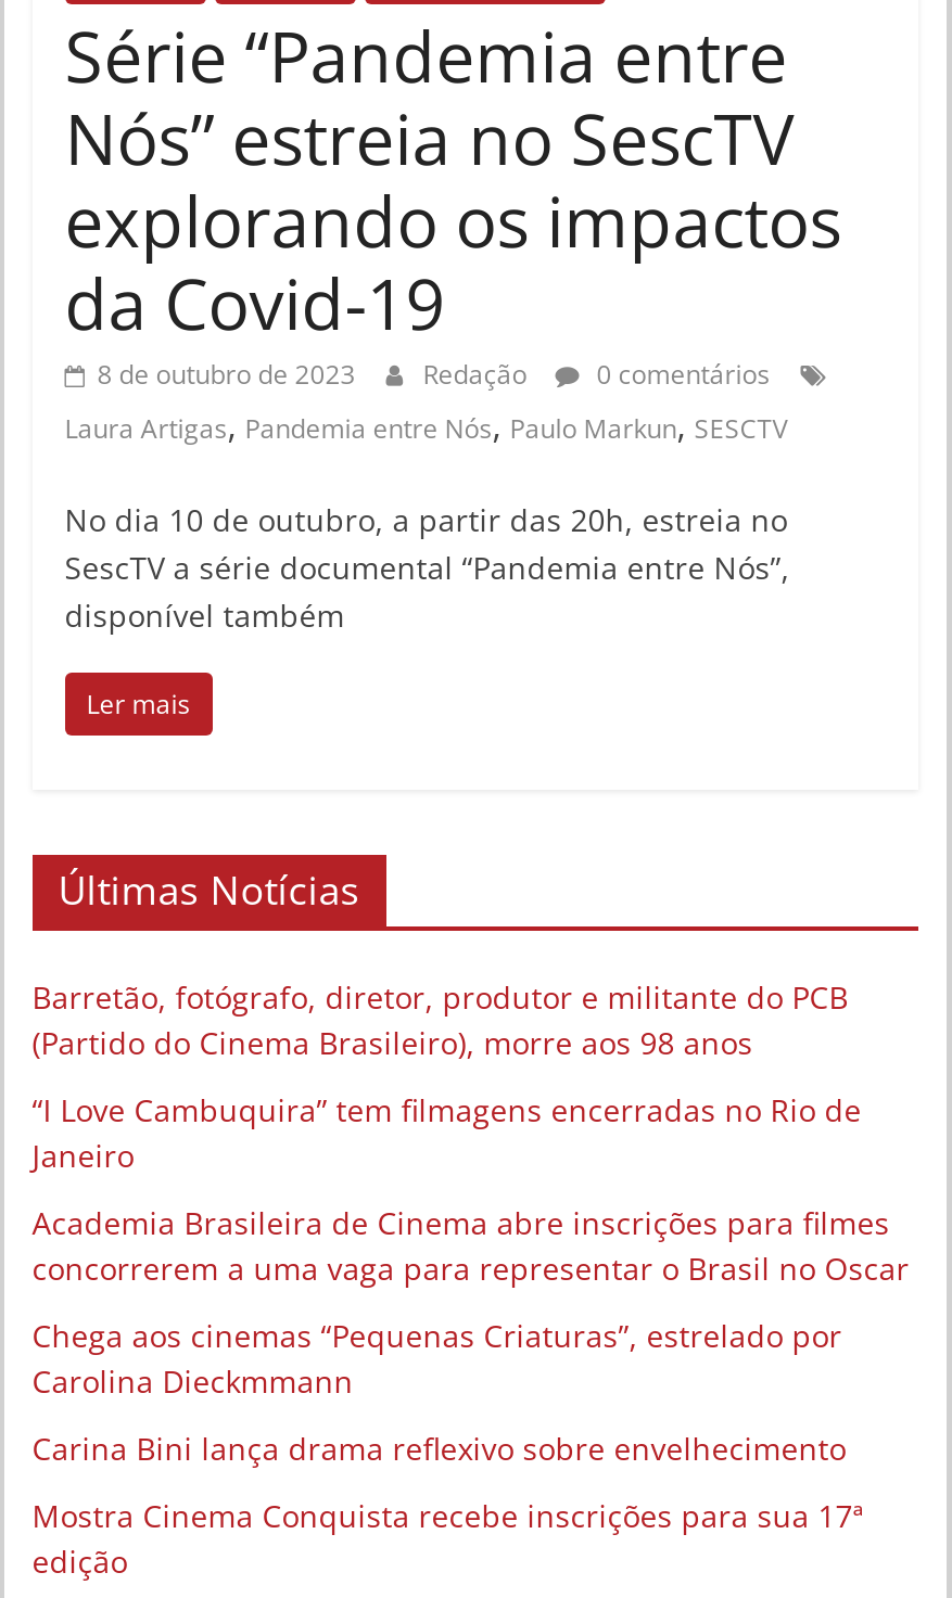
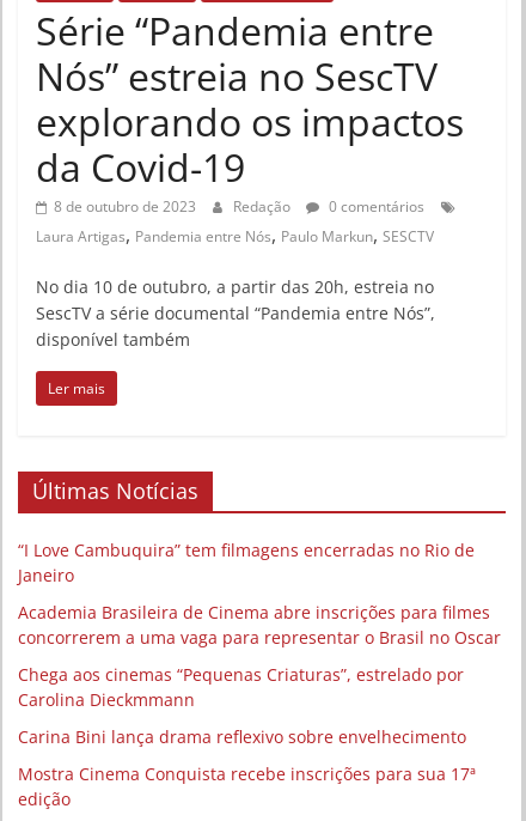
[32,976,848,1063] Barretão, fotógrafo, diretor, produtor e militante do PCB | (Partido do Cinema Brasileiro), morre aos 98 anos -> none

